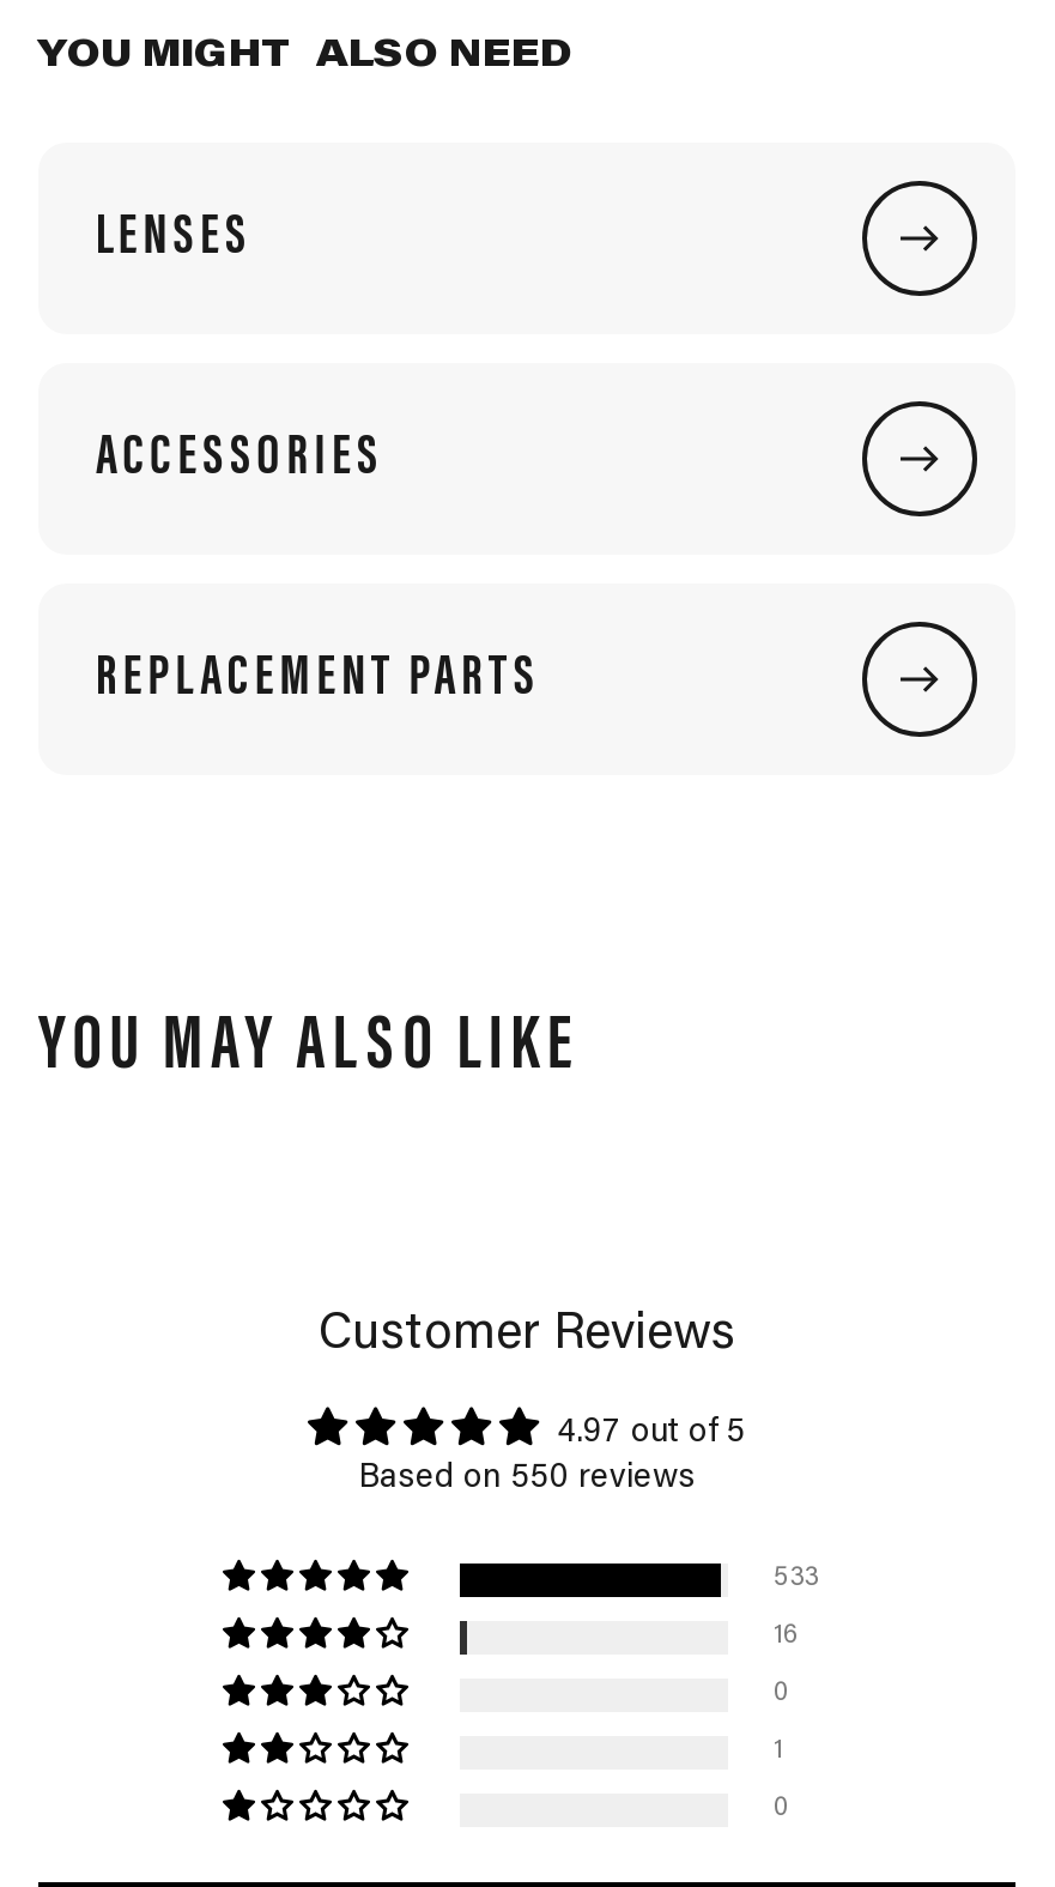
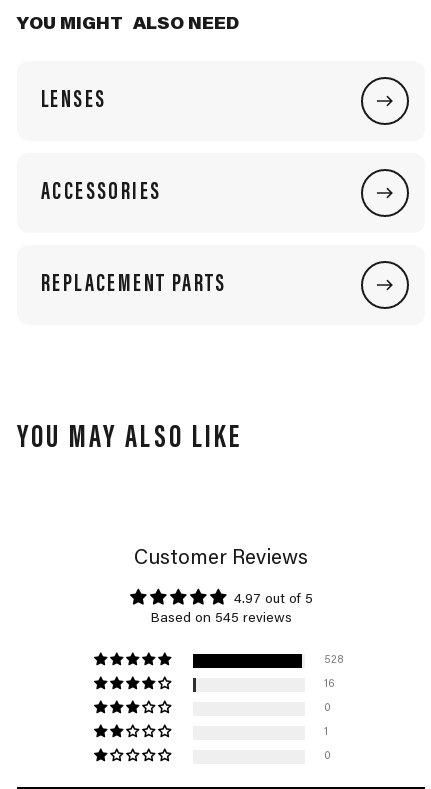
[358,1464,696,1497] Based on 550 reviews -> [150,612,291,626] Based on 545 reviews
[774,1567,819,1593] 533 -> [324,655,344,666] 528

